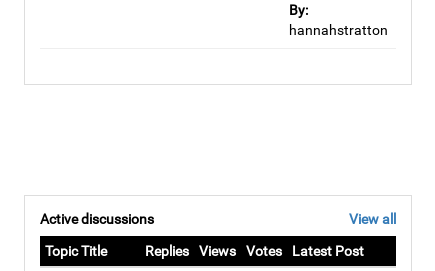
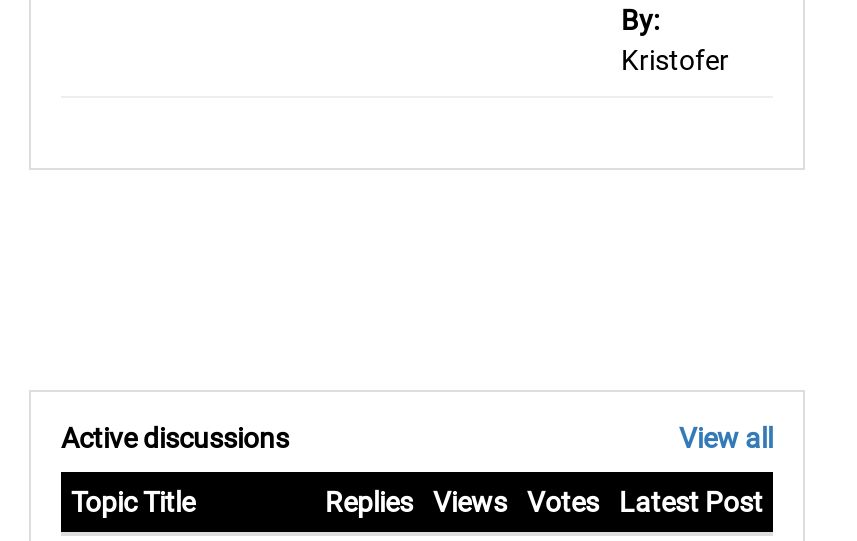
[289,22,388,38] hannahstratton -> [621,44,729,76] Kristofer

